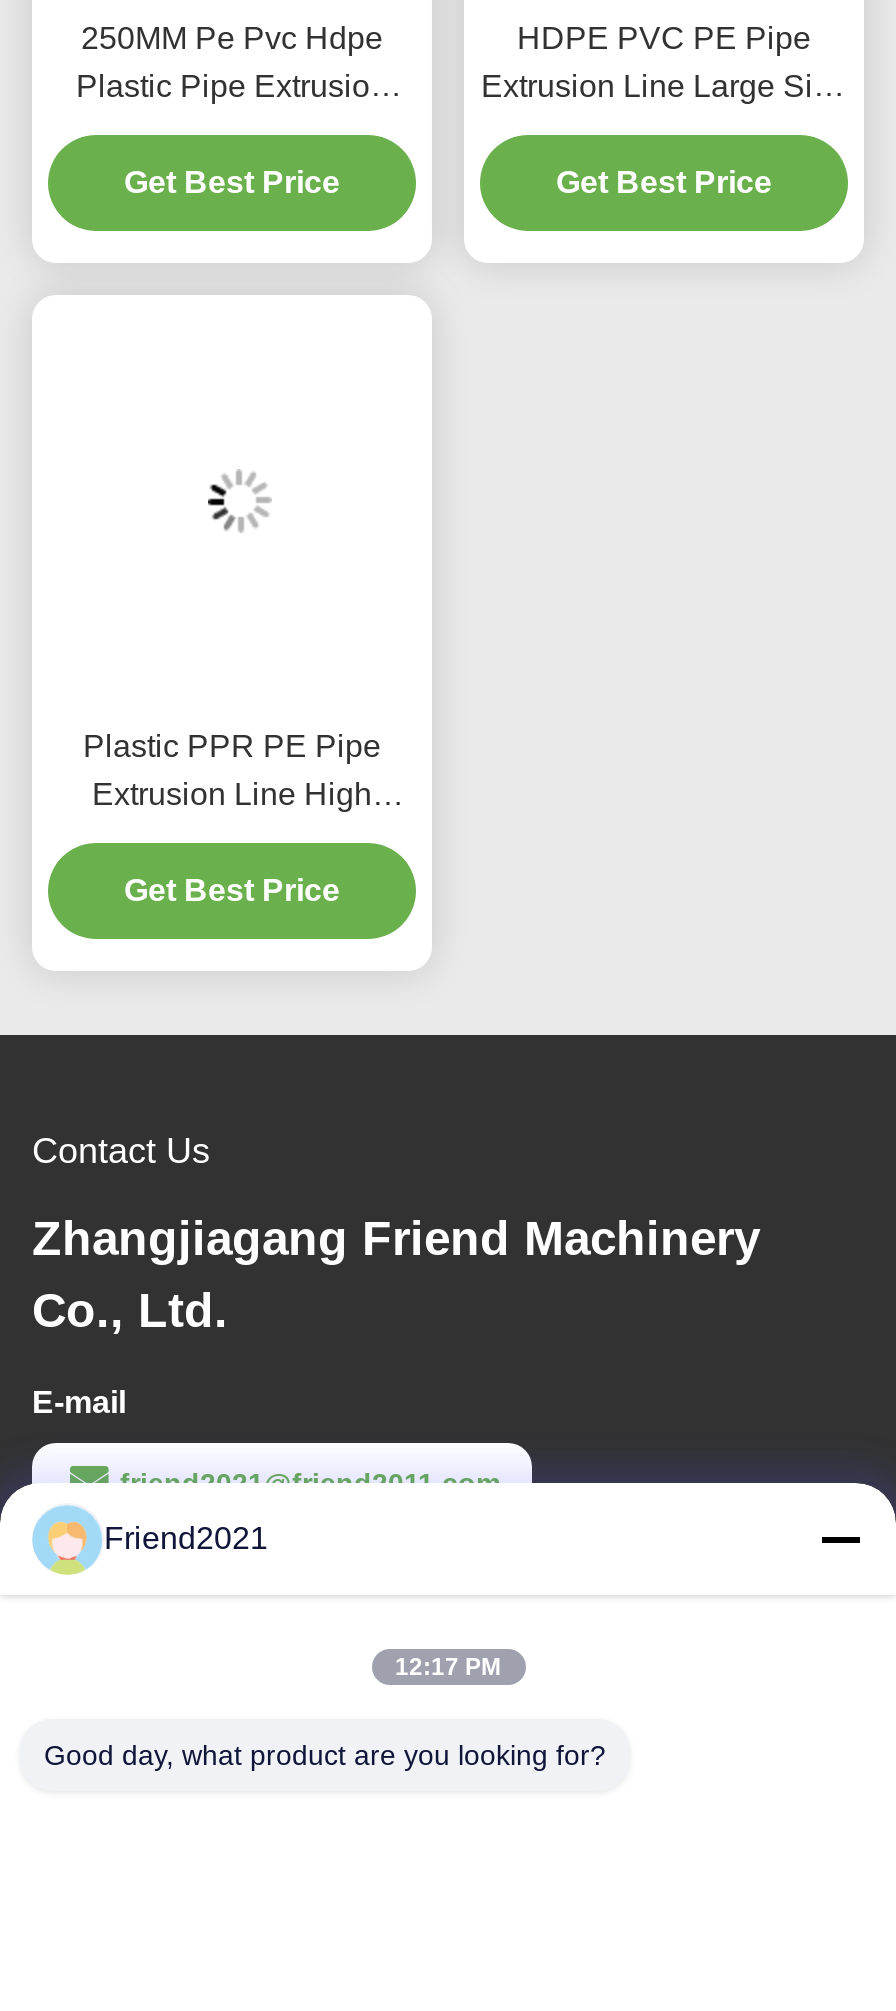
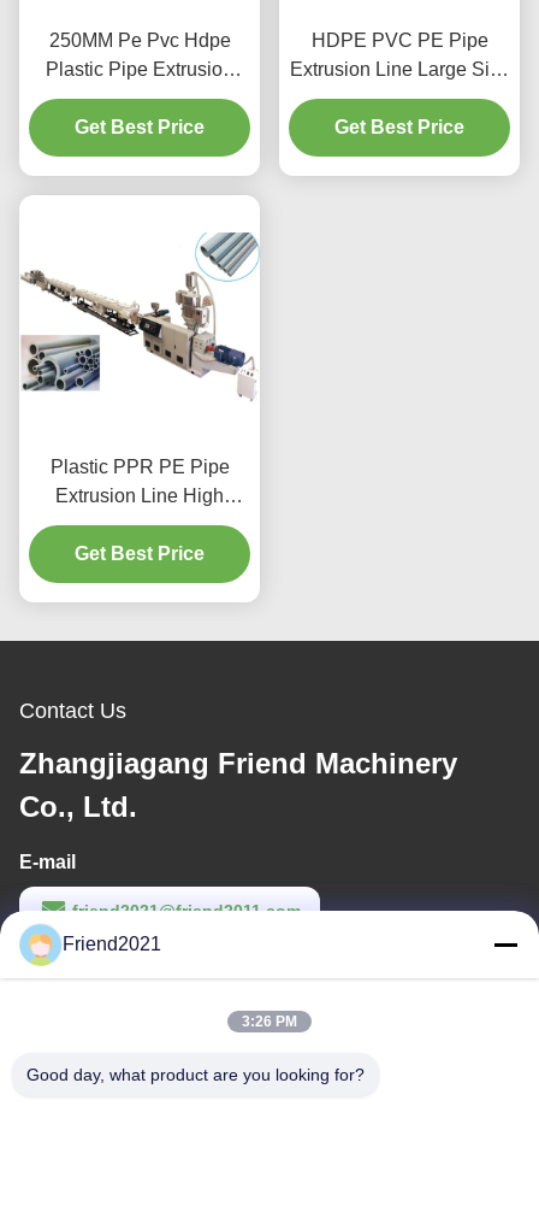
none -> [20,231,260,401] [image]
[395,1653,501,1681] 12:17 PM -> [242,1013,297,1030] 3:26 PM

